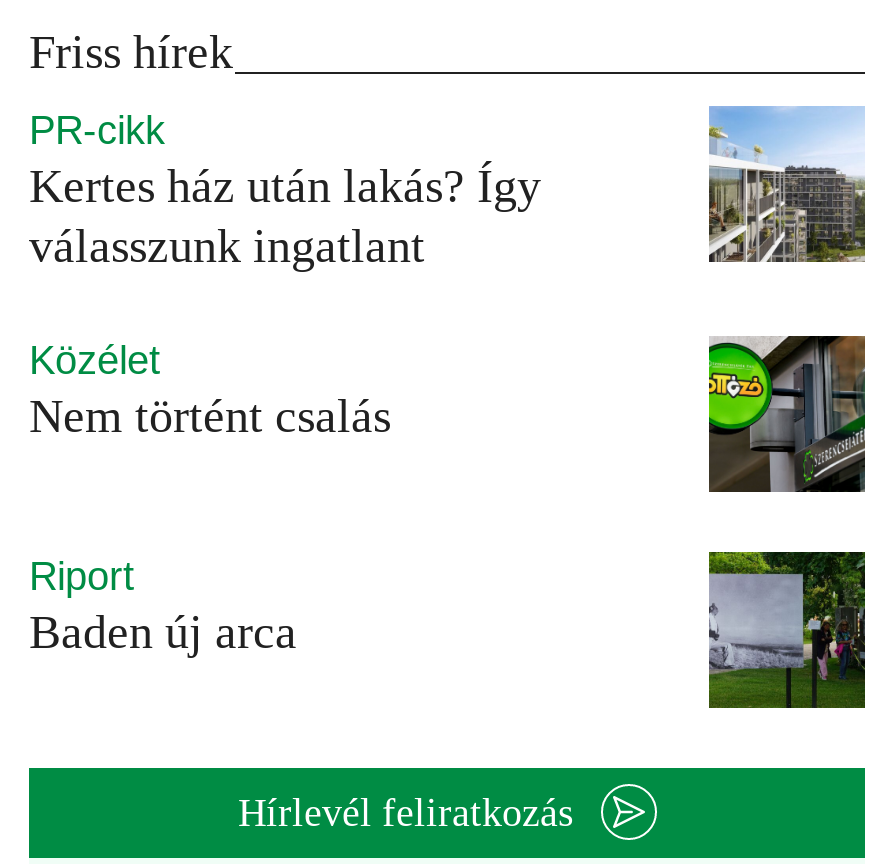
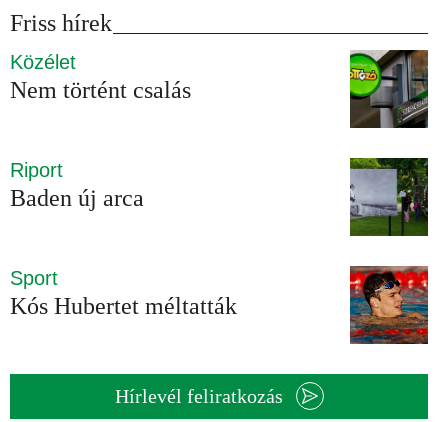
[29,108,541,272] PR-cikk | Kertes ház után lakás? Így | válasszunk ingatlant -> none
[707,106,865,264] [image] -> none
moved [29,338,391,658] -> [10,51,191,211]: Közélet | Nem történt csalás | Riport | Baden új arca
none -> [10,267,237,319] Sport | Kós Hubertet méltatták
none -> [349,265,429,344] [image]

